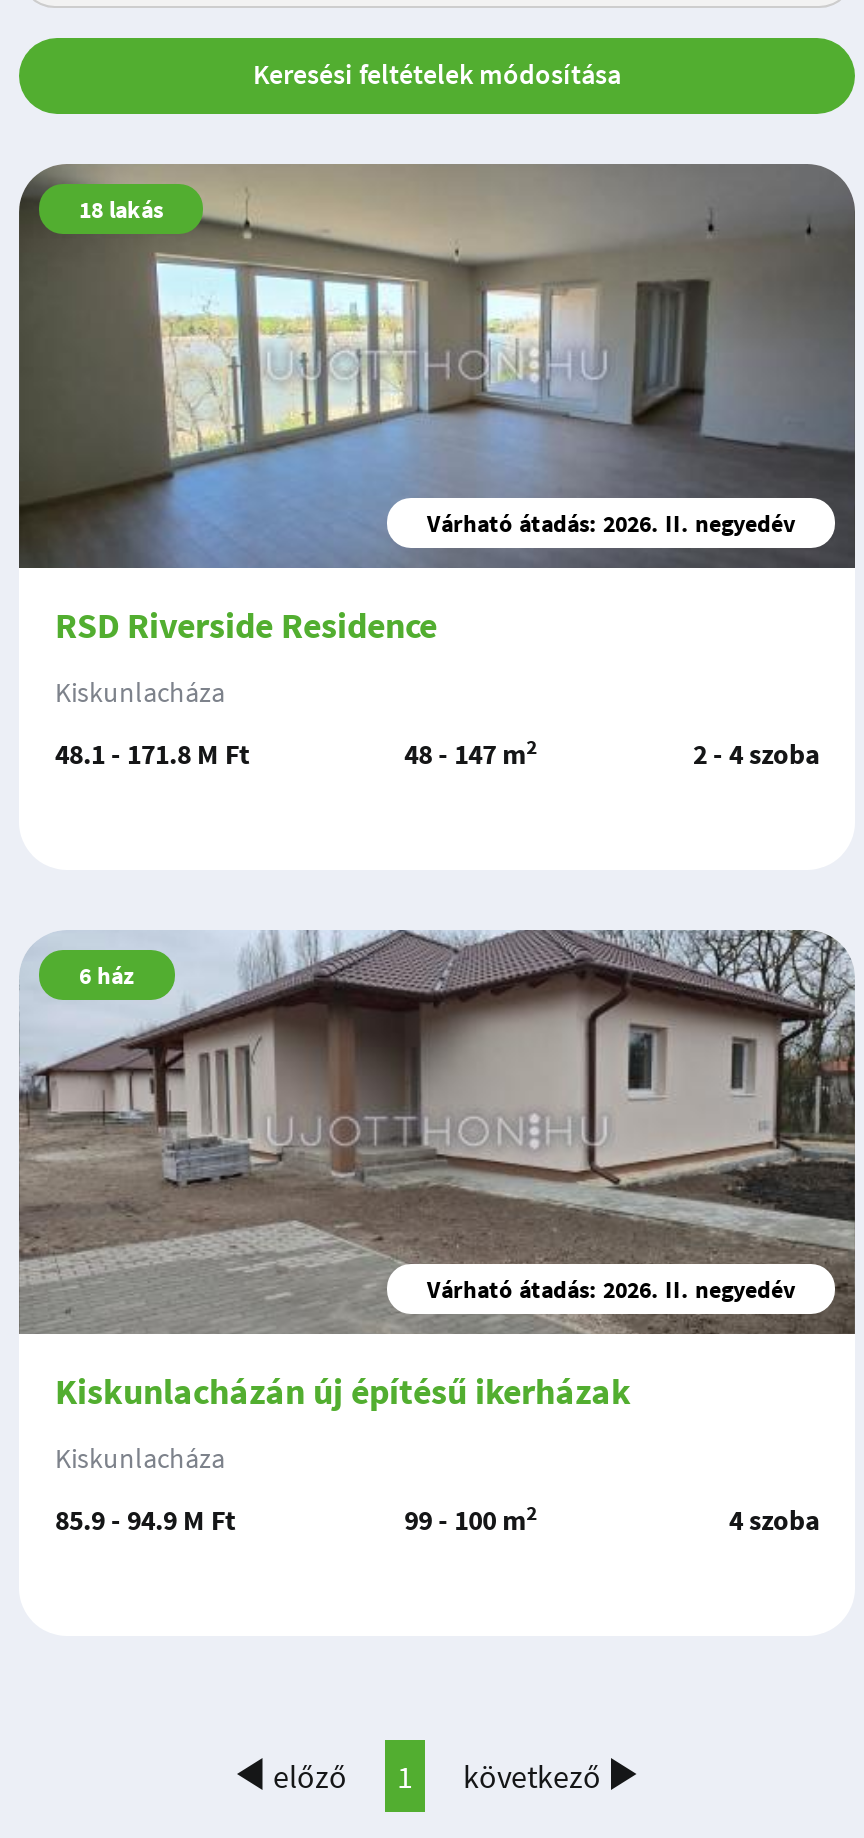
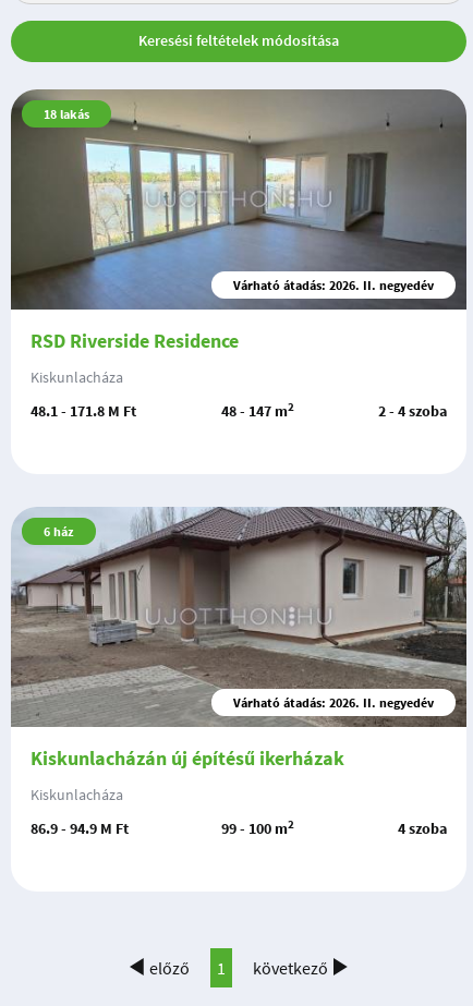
[55,1502,235,1538] 85.9 - 94.9 M Ft -> [31,819,129,838] 86.9 - 94.9 M Ft

